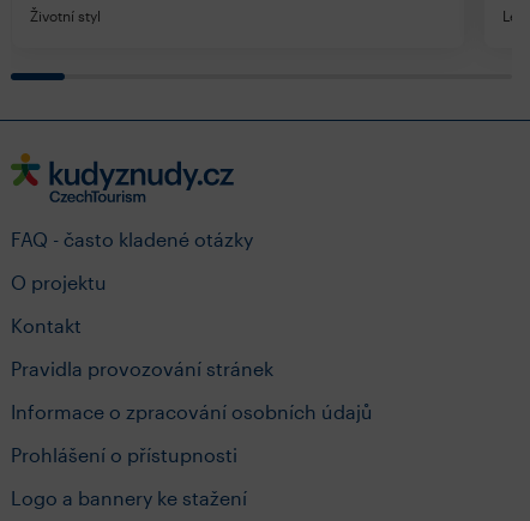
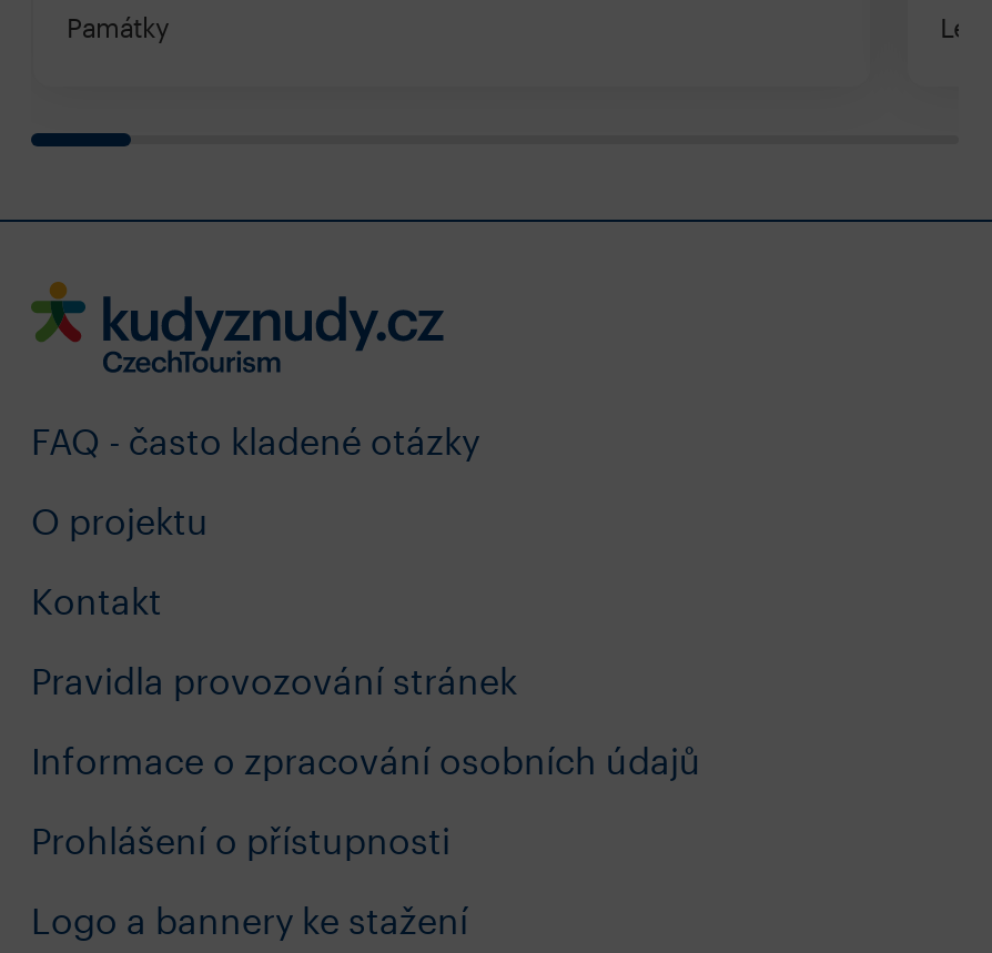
[30,7,101,24] Životní styl -> [67,11,169,42] Památky

